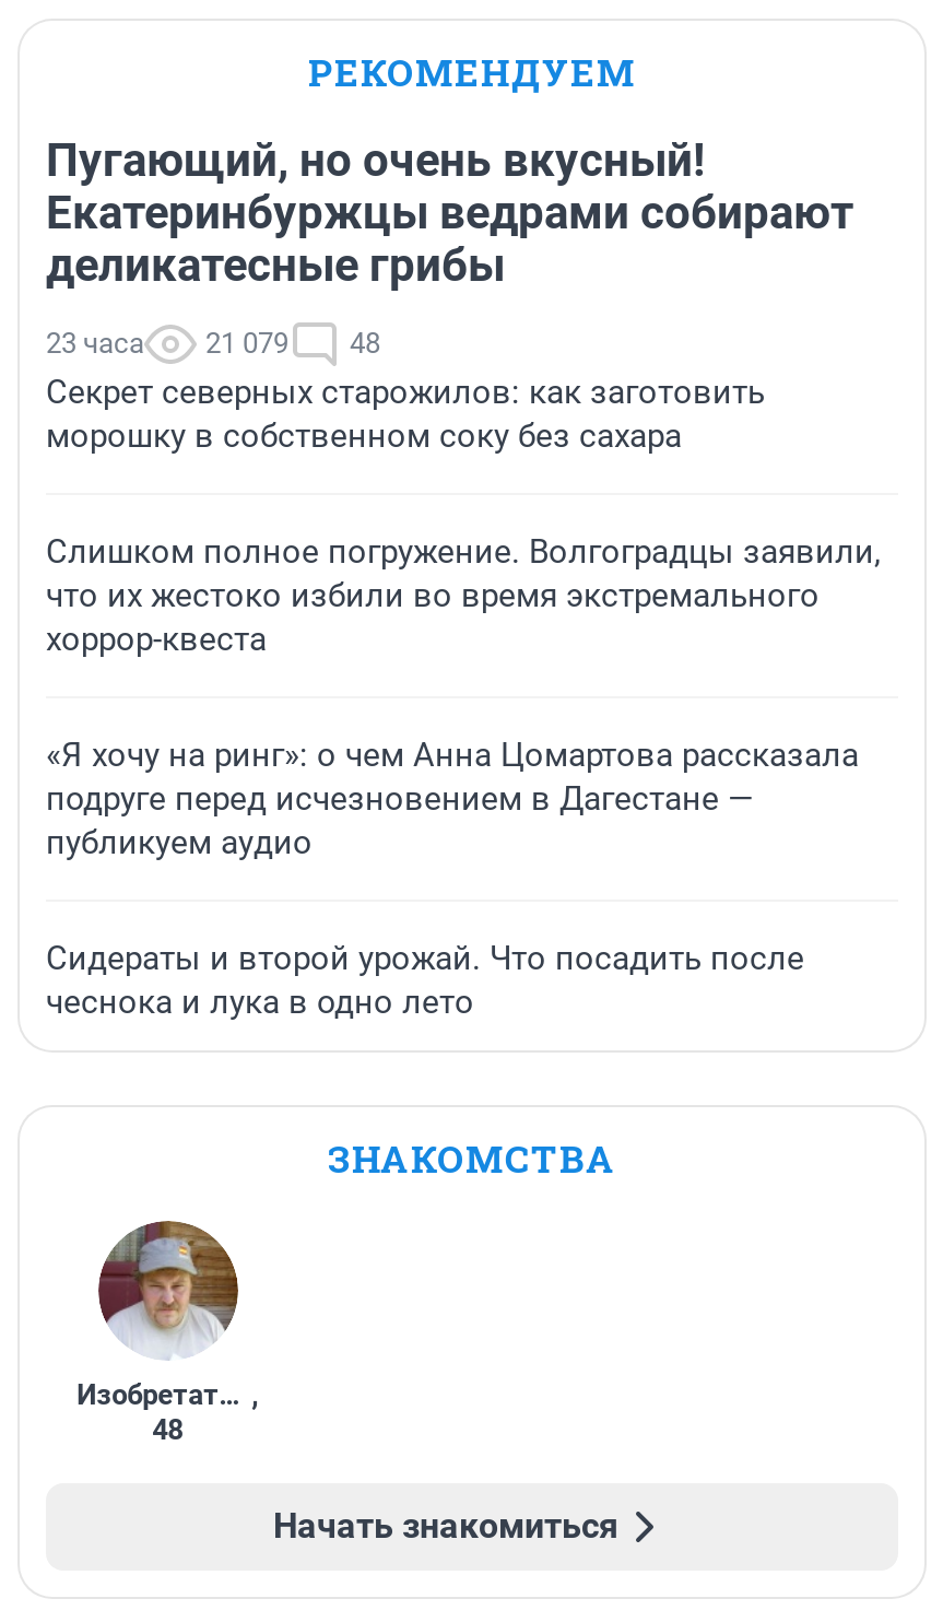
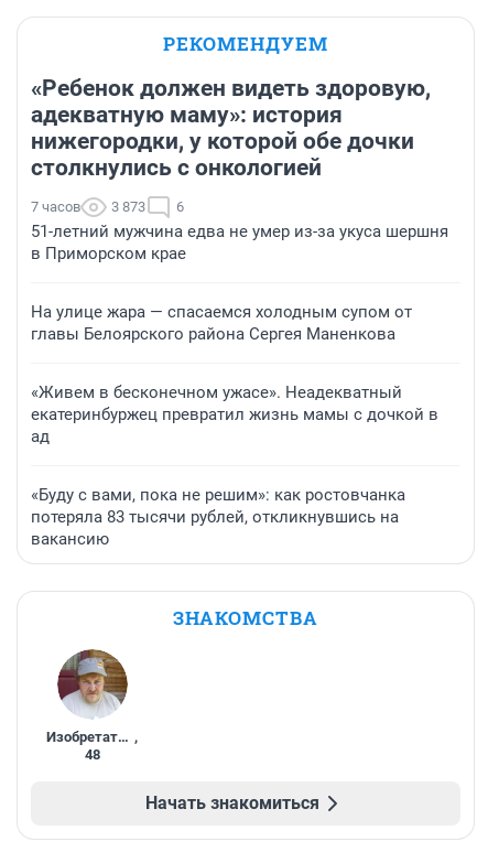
[46,135,854,292] Пугающий, но очень вкусный! | Екатеринбуржцы ведрами собирают | деликатесные грибы -> [31,75,431,181] «Ребенок должен видеть здоровую, | адекватную маму»: история | нижегородки, у которой обе дочки | столкнулись с онкологией
[46,327,765,456] 23 часа | 21 079 | 48 | Секрет северных старожилов: как заготовить | морошку в собственном соку без сахара -> [31,199,448,264] 7 часов | 3 873 | 6 | 51-летний мужчина едва не умер из-за укуса шершня | в Приморском крае
[46,533,881,659] Слишком полное погружение. Волгоградцы заявили, | что их жестоко избили во время экстремального | хоррор-квеста -> [31,302,412,344] На улице жара — спасаемся холодным супом от | главы Белоярского района Сергея Маненкова
[46,736,859,863] «Я хочу на ринг»: о чем Анна Цомартова рассказала | подруге перед исчезновением в Дагестане — | публикуем аудио -> [31,383,438,447] «Живем в бесконечном ужасе». Неадекватный | екатеринбуржец превратил жизнь мамы с дочкой в | ад
[46,939,804,1022] Сидераты и второй урожай. Что посадить после | чеснока и лука в одно лето -> [31,485,405,549] «Буду с вами, пока не решим»: как ростовчанка | потеряла 83 тысячи рублей, откликнувшись на | вакансию

